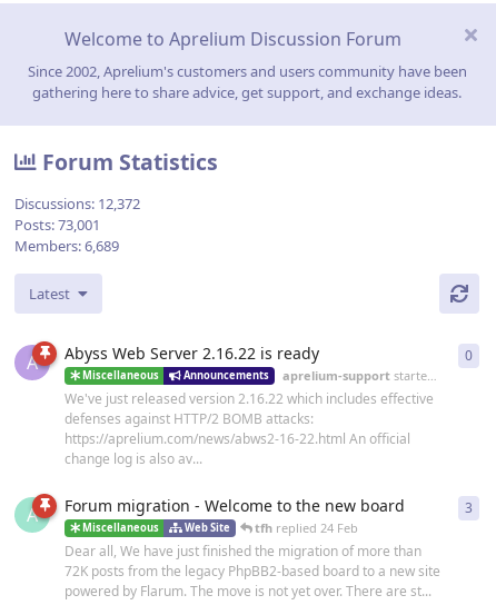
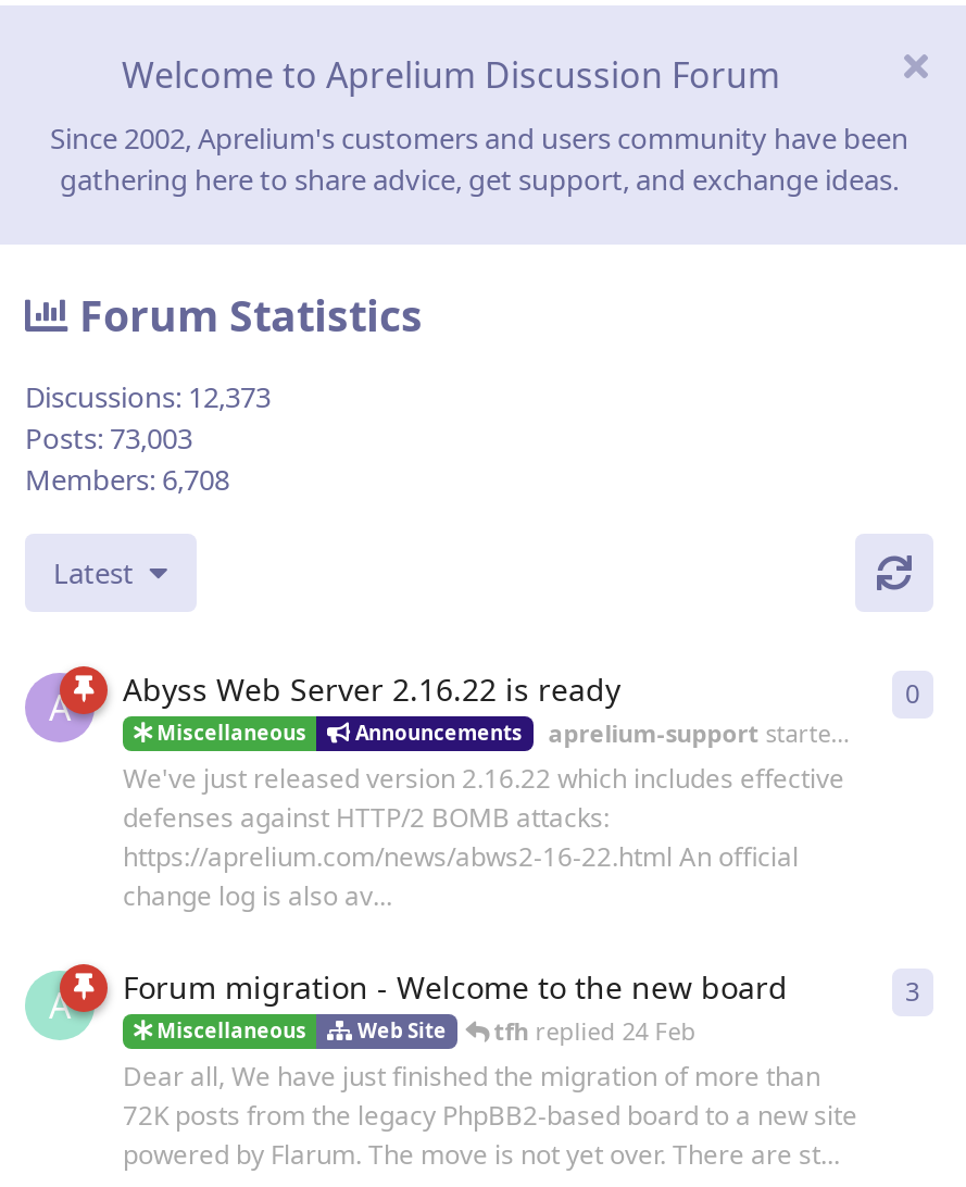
[14,194,140,214] Discussions: 12,372 -> [25,378,271,417] Discussions: 12,373
[14,215,100,235] Posts: 73,001 -> [25,419,192,458] Posts: 73,003
[14,236,119,256] Members: 6,689 -> [25,460,229,499] Members: 6,708

